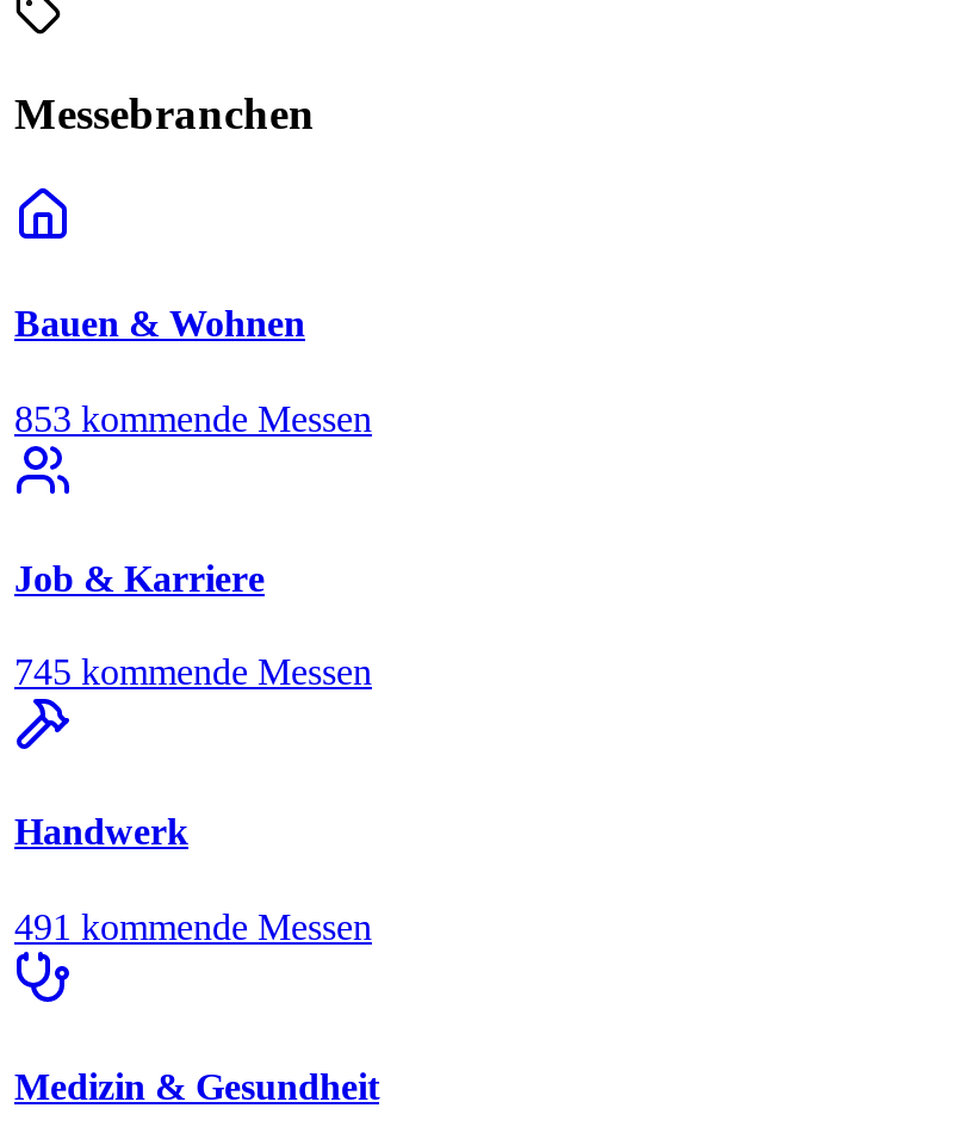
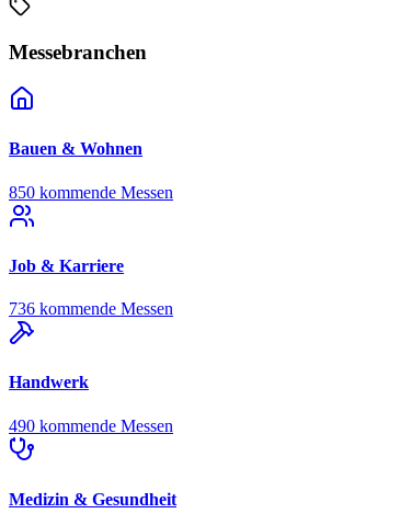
[14,397,372,438] 853 kommende Messen -> [9,182,173,201] 850 kommende Messen
[14,651,372,692] 745 kommende Messen -> [9,299,173,318] 736 kommende Messen
[14,905,372,946] 491 kommende Messen -> [9,416,173,435] 490 kommende Messen

